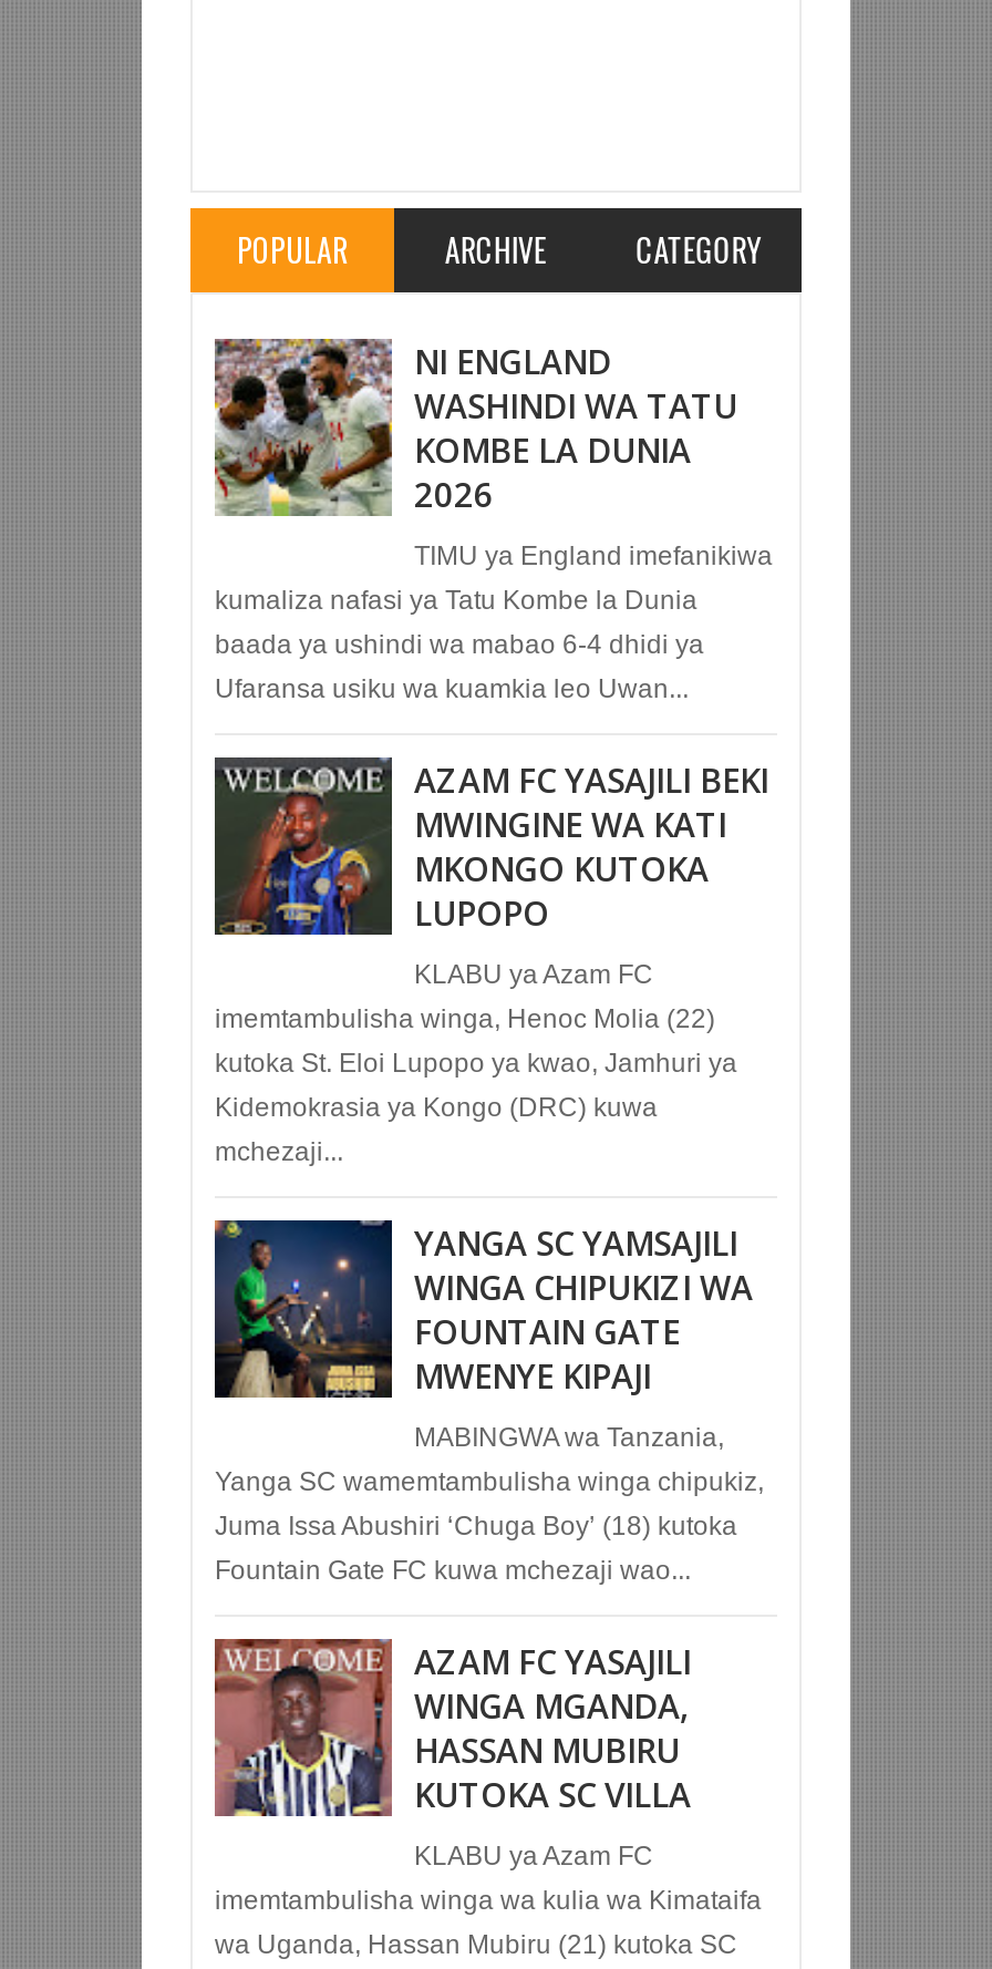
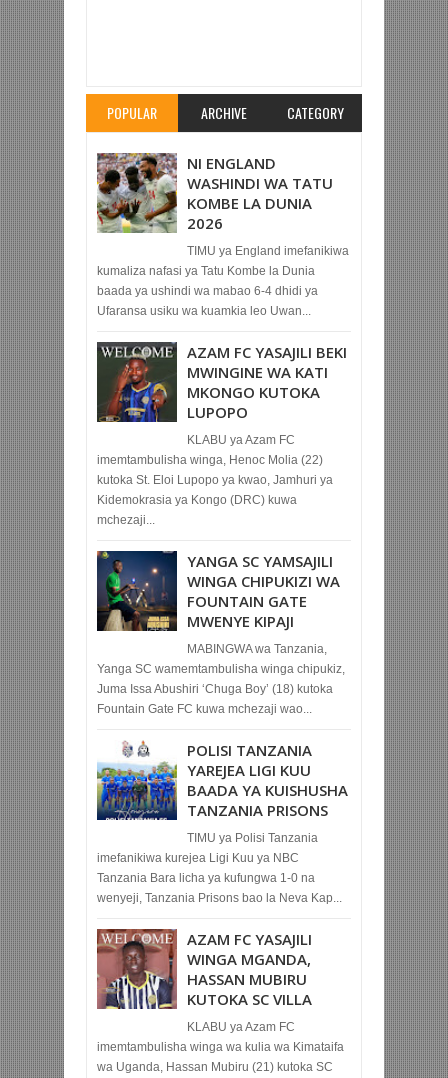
none -> [96,740,348,905] [image] | POLISI TANZANIA | YAREJEA LIGI KUU | BAADA YA KUISHUSHA | TANZANIA PRISONS | TIMU ya Polisi Tanzania | imefanikiwa kurejea Ligi Kuu ya NBC | Tanzania Bara licha ya kufungwa 1-0 na | wenyeji, Tanzania Prisons bao la Neva Kap...

